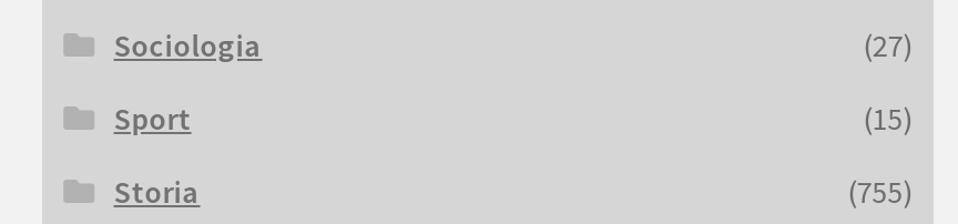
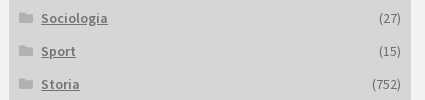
[848,171,912,211] (755) -> [372,74,401,92] (752)

